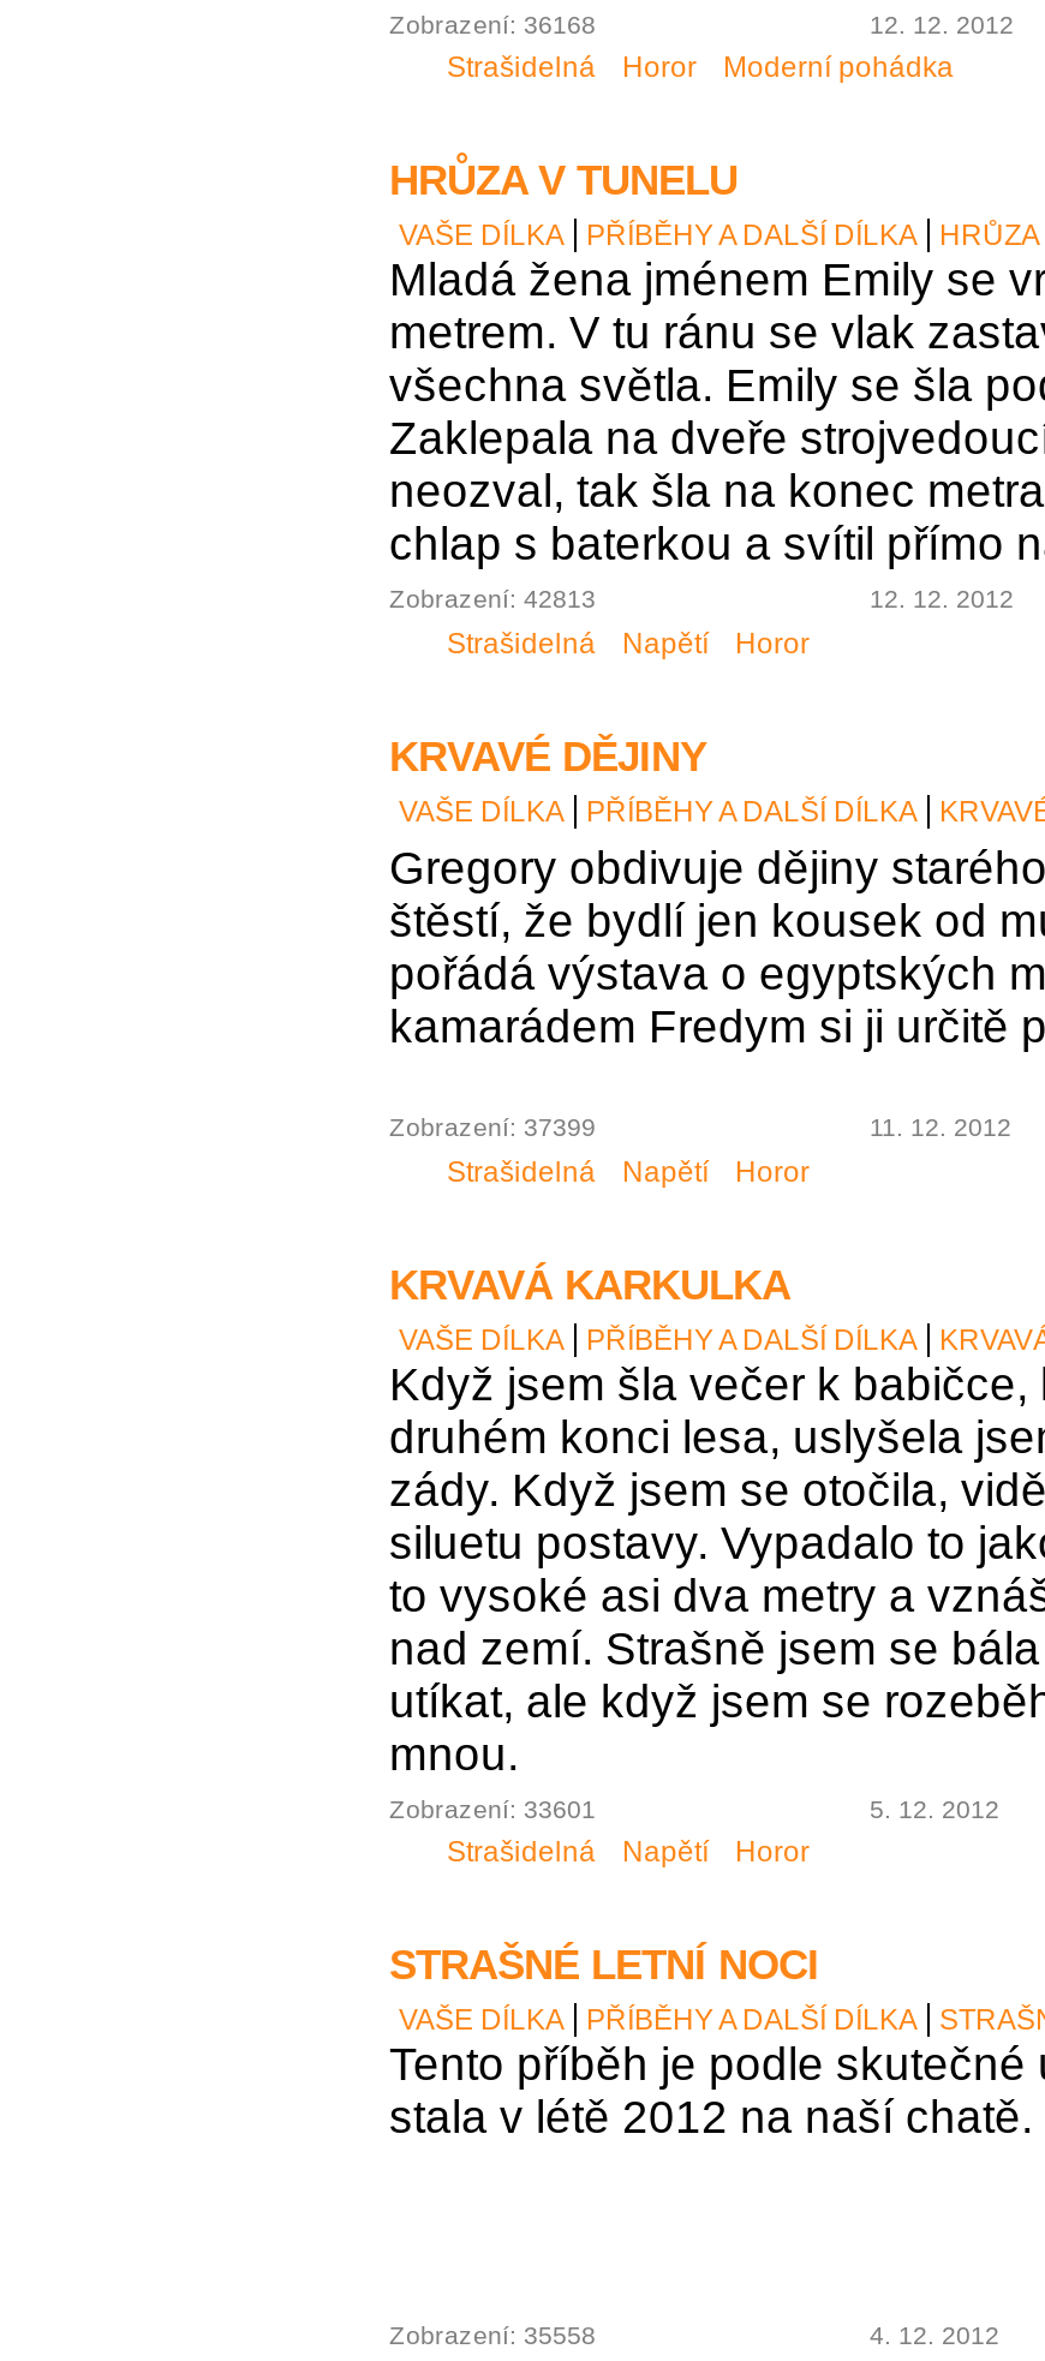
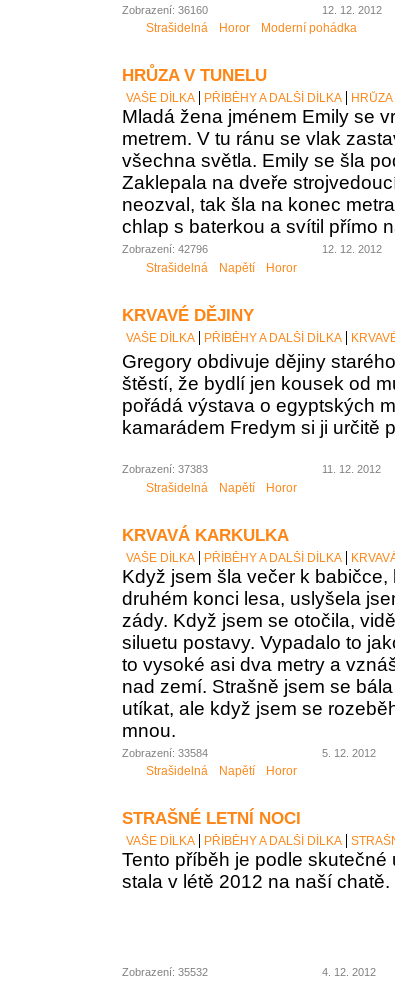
[389,9,596,38] Zobrazení: 36168 -> [122,4,208,16] Zobrazení: 36160
[389,585,596,614] Zobrazení: 42813 -> [122,243,208,255] Zobrazení: 42796
[389,1112,596,1141] Zobrazení: 37399 -> [122,463,208,475] Zobrazení: 37383
[389,1794,596,1823] Zobrazení: 33601 -> [122,747,208,759] Zobrazení: 33584
[389,2321,596,2350] Zobrazení: 35558 -> [122,966,208,978] Zobrazení: 35532

